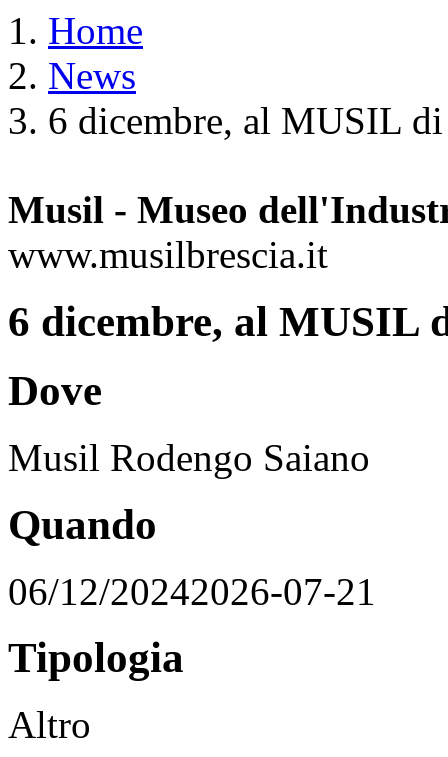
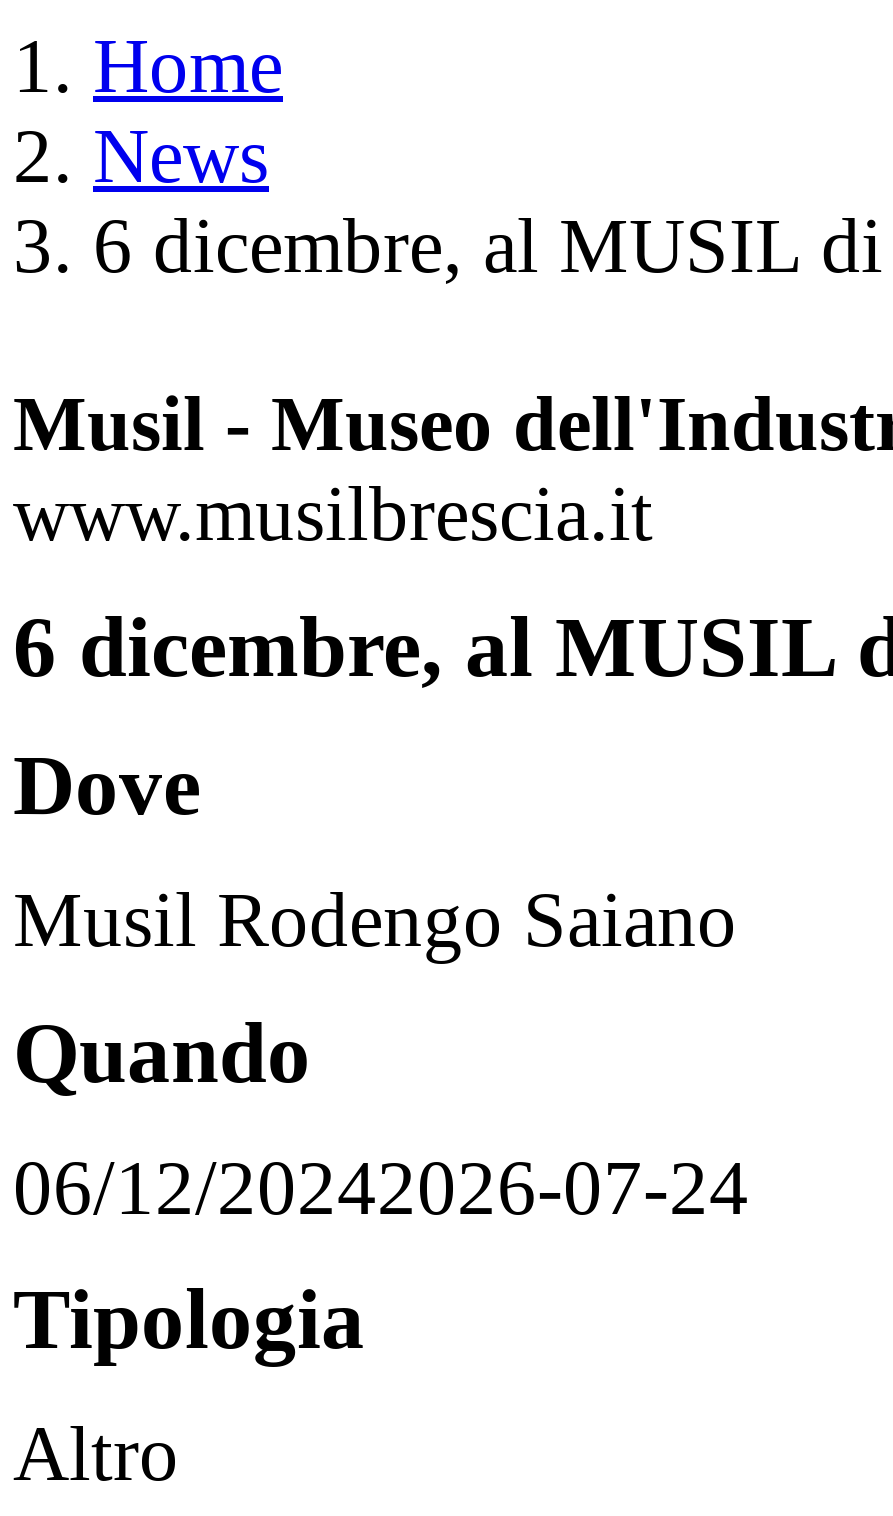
[8,569,376,612] 06/12/20242026-07-21 -> [13,1143,749,1229] 06/12/20242026-07-24

